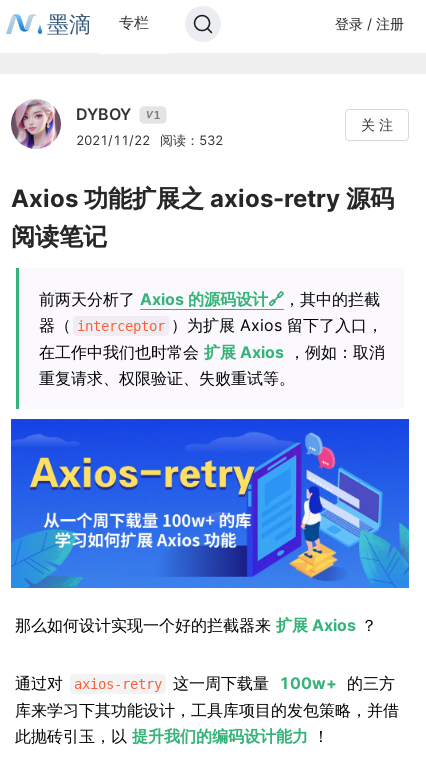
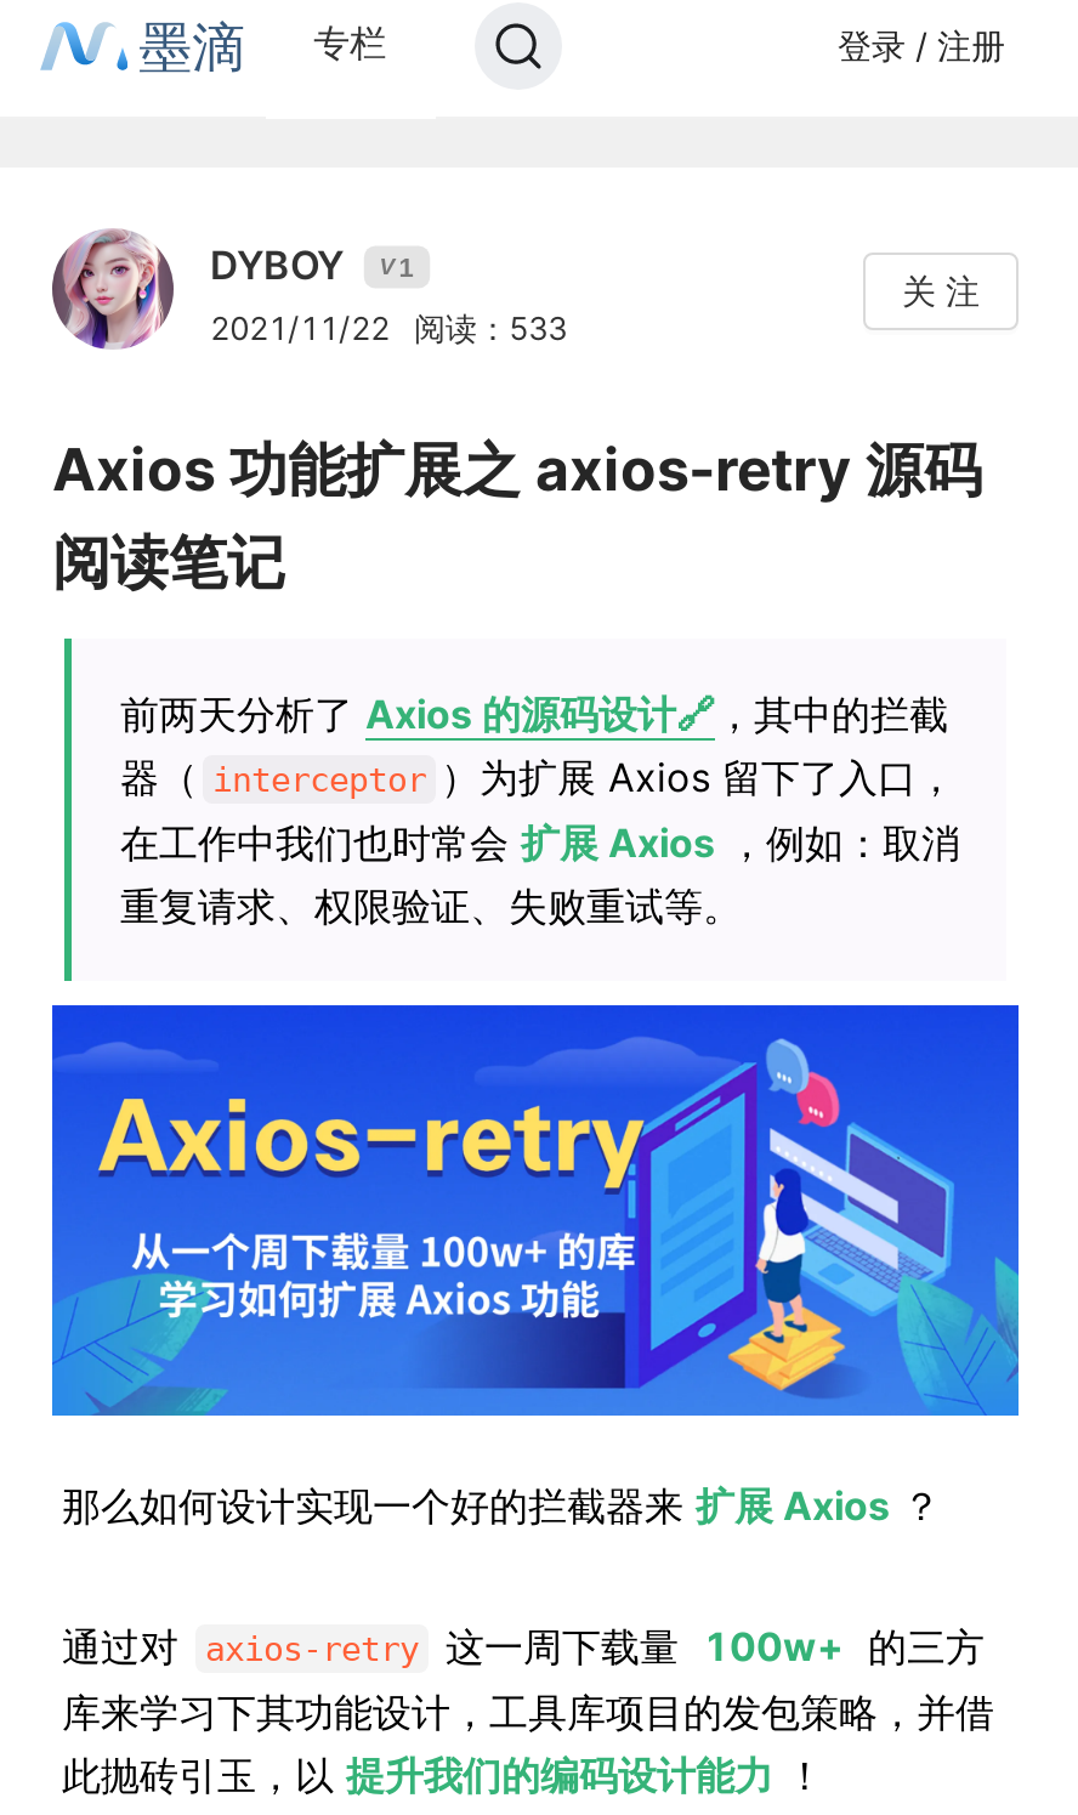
[76,132,223,148] 2021/11/22 阅读：532 -> [210,308,567,347] 2021/11/22 阅读：533

